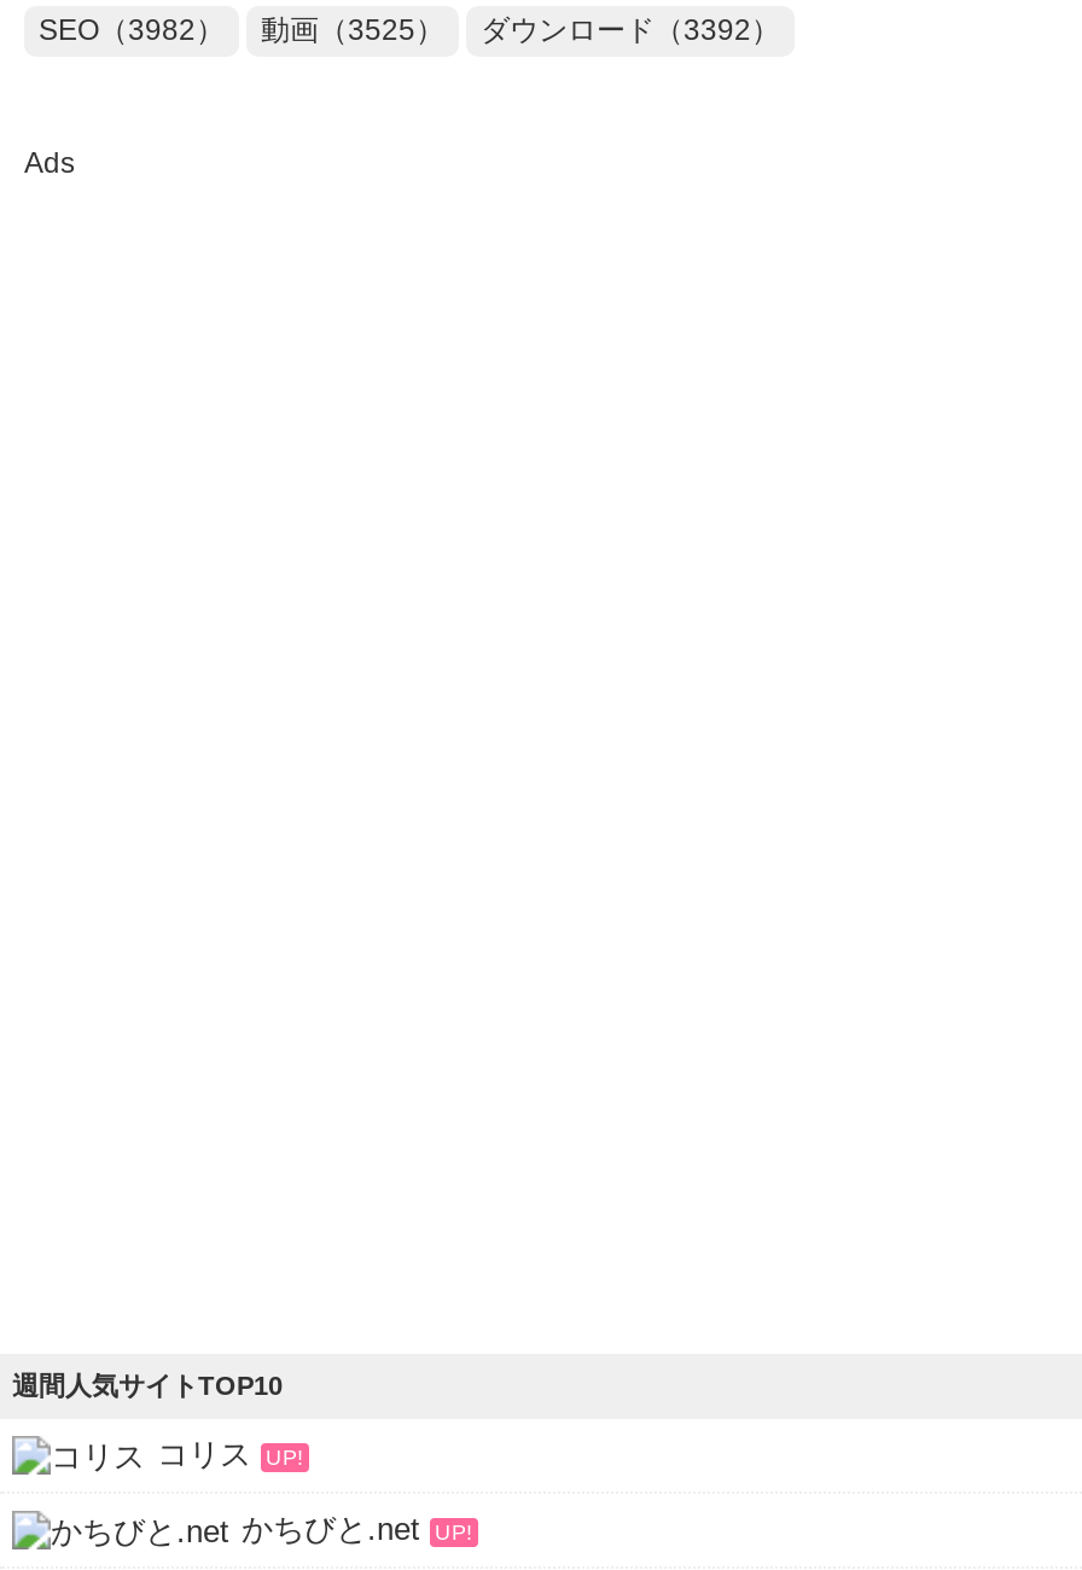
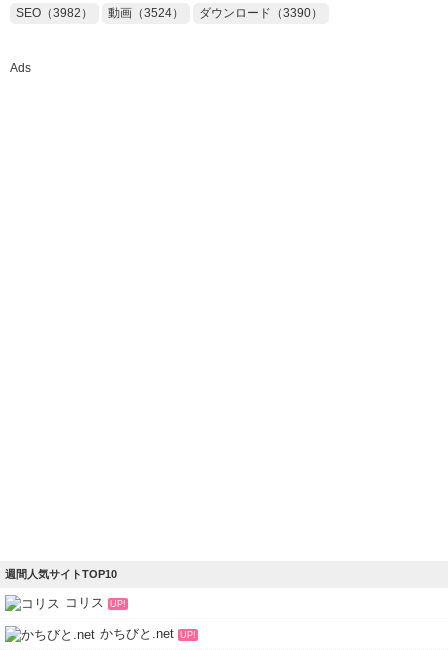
[261,14,444,48] 動画（3525） -> [108,6,184,20] 動画（3524）
[481,14,780,48] ダウンロード（3392） -> [199,6,323,20] ダウンロード（3390）

